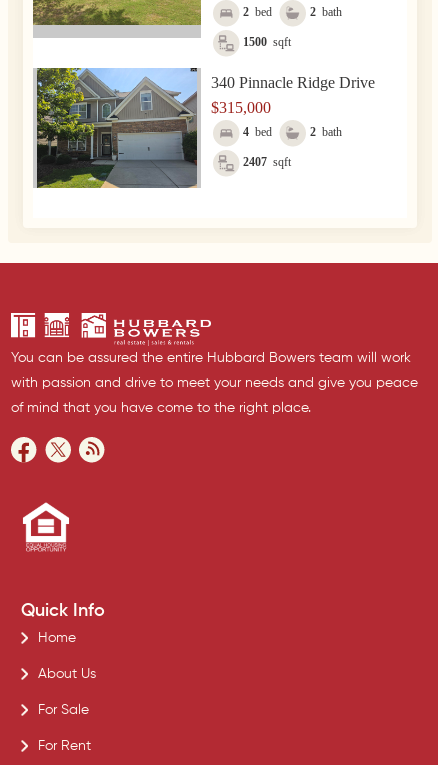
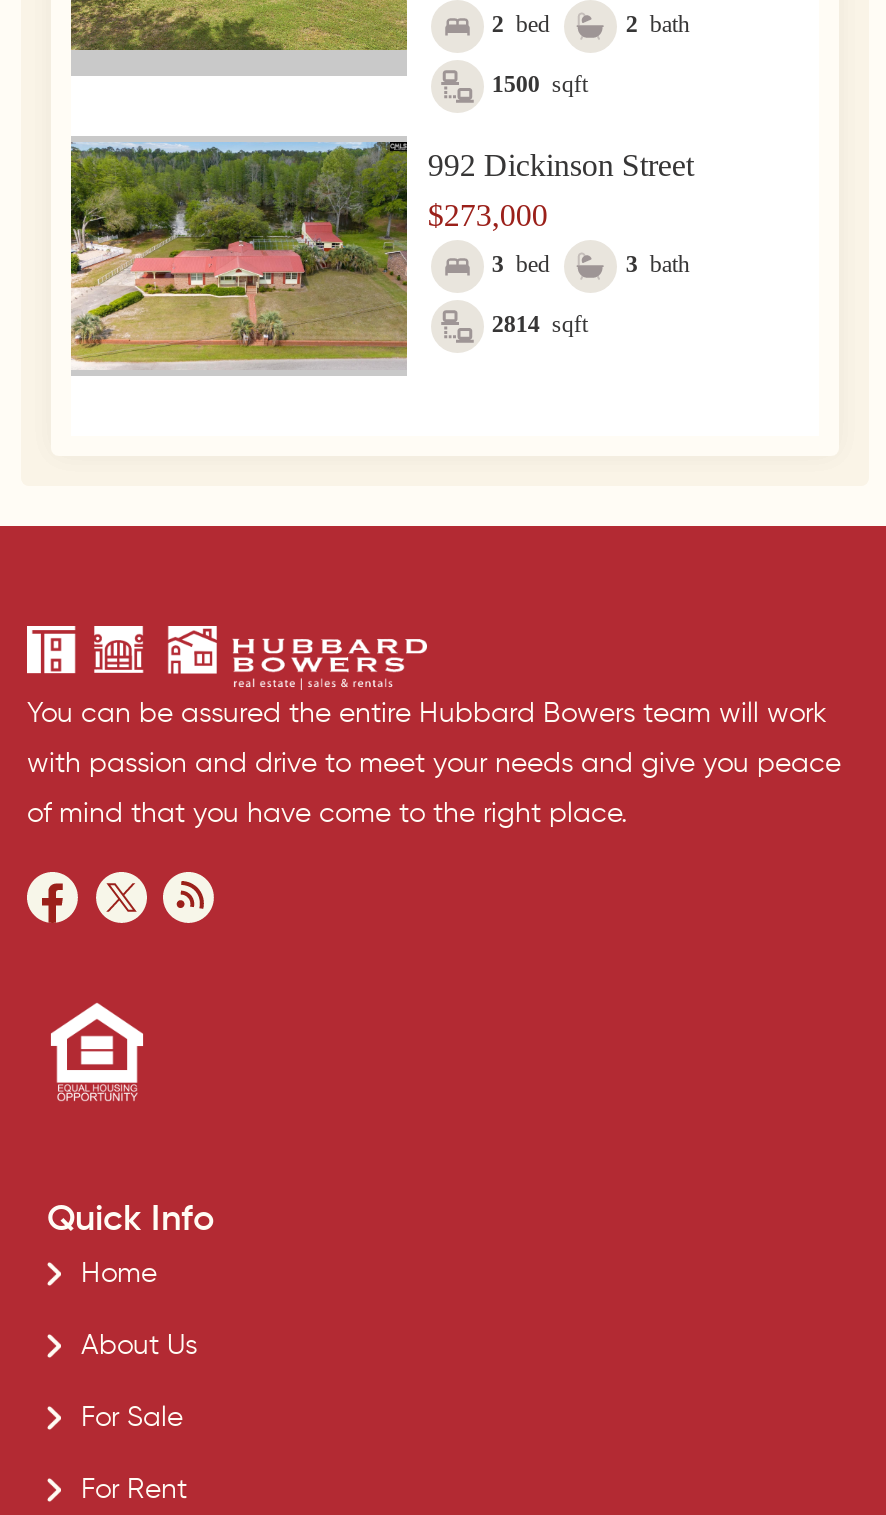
[33,67,375,189] [image] | 340 Pinnacle Ridge Drive -> [69,136,694,376] [image] | 992 Dickinson Street
[211,99,271,116] $315,000 -> [428,198,548,232] $273,000
[243,125,342,139] 4 bed | 2 bath -> [492,250,690,278] 3 bed | 3 bath
[243,155,291,169] 2407 sqft -> [492,310,588,338] 2814 sqft

